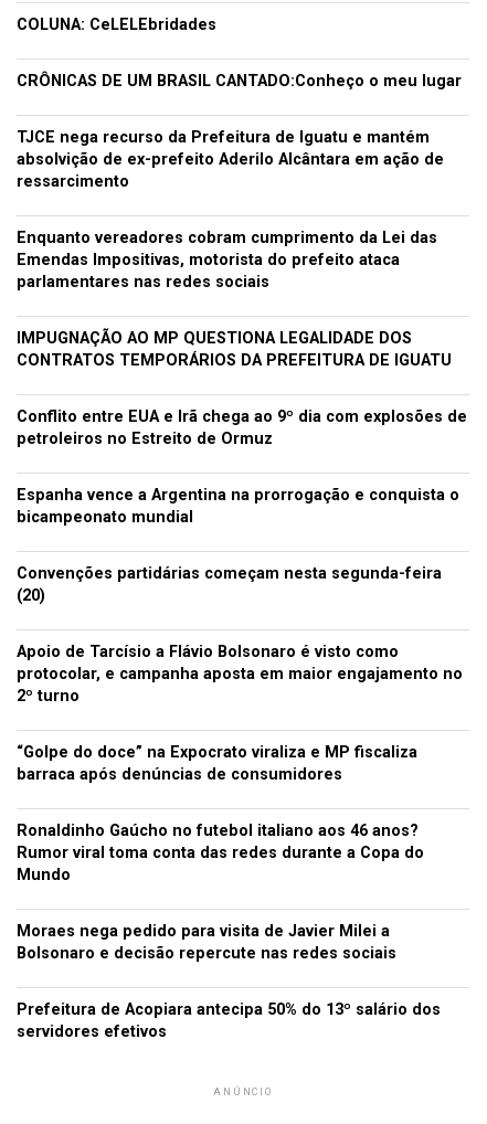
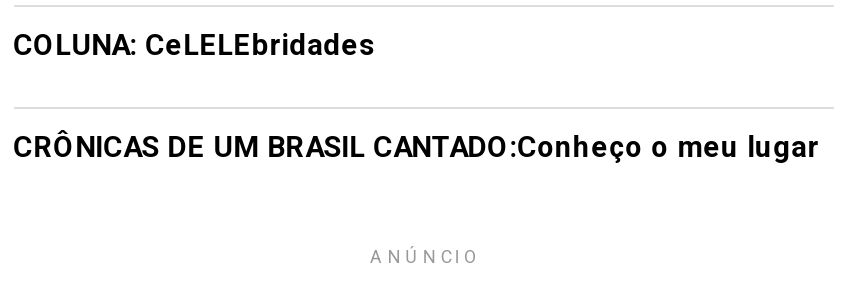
[16,128,467,1041] TJCE nega recurso da Prefeitura de Iguatu e mantém | absolvição de ex-prefeito Aderilo Alcântara em ação de | ressarcimento | Enquanto vereadores cobram cumprimento da Lei das | Emendas Impositivas, motorista do prefeito ataca | parlamentares nas redes sociais | IMPUGNAÇÃO AO MP QUESTIONA LEGALIDADE DOS | CONTRATOS TEMPORÁRIOS DA PREFEITURA DE IGUATU | Conflito entre EUA e Irã chega ao 9º dia com explosões de | petroleiros no Estreito de Ormuz | Espanha vence a Argentina na prorrogação e conquista o | bicampeonato mundial | Convenções partidárias começam nesta segunda-feira | (20) | Apoio de Tarcísio a Flávio Bolsonaro é visto como | protocolar, e campanha aposta em maior engajamento no | 2º turno | “Golpe do doce” na Expocrato viraliza e MP fiscaliza | barraca após denúncias de consumidores | Ronaldinho Gaúcho no futebol italiano aos 46 anos? | Rumor viral toma conta das redes durante a Copa do | Mundo | Moraes nega pedido para visita de Javier Milei a | Bolsonaro e decisão repercute nas redes sociais | Prefeitura de Acopiara antecipa 50% do 13º salário dos | servidores efetivos -> none

